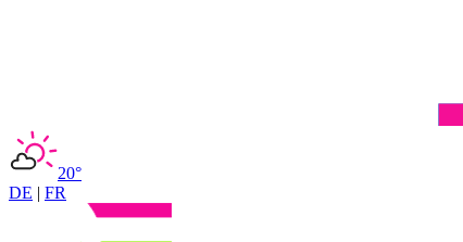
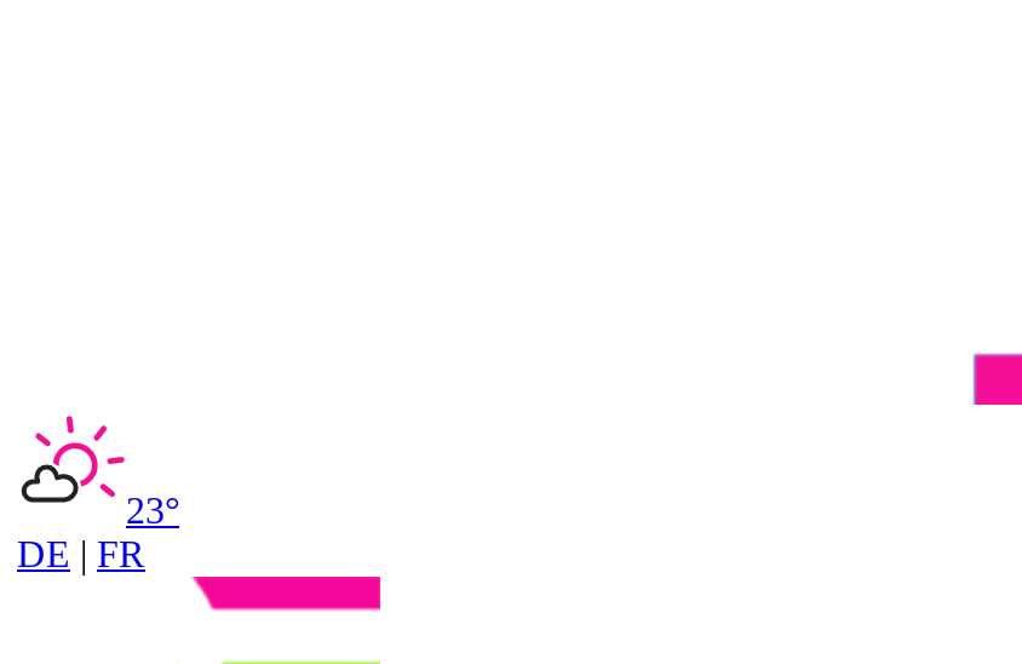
[58,164,82,182] 20° -> [126,490,179,531] 23°

